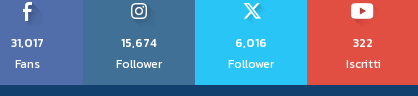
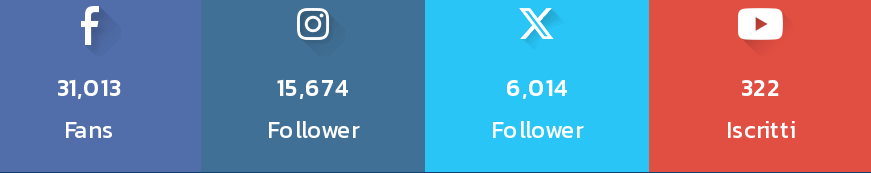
[10,34,43,52] 31,017 -> [57,71,121,107] 31,013
[235,34,267,52] 6,016 -> [506,71,568,107] 6,014

